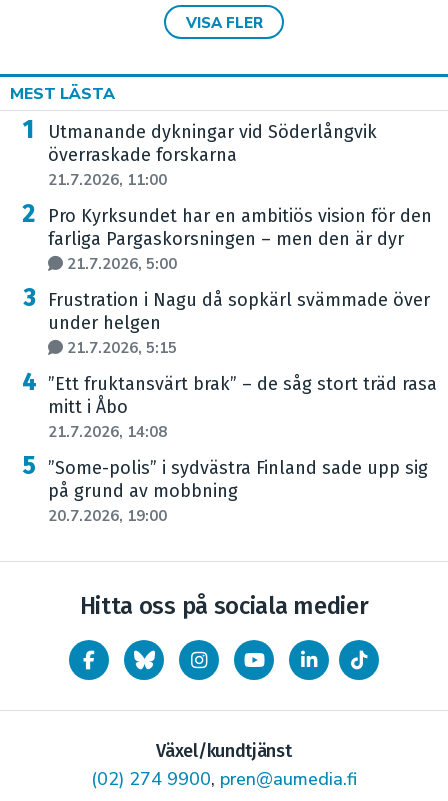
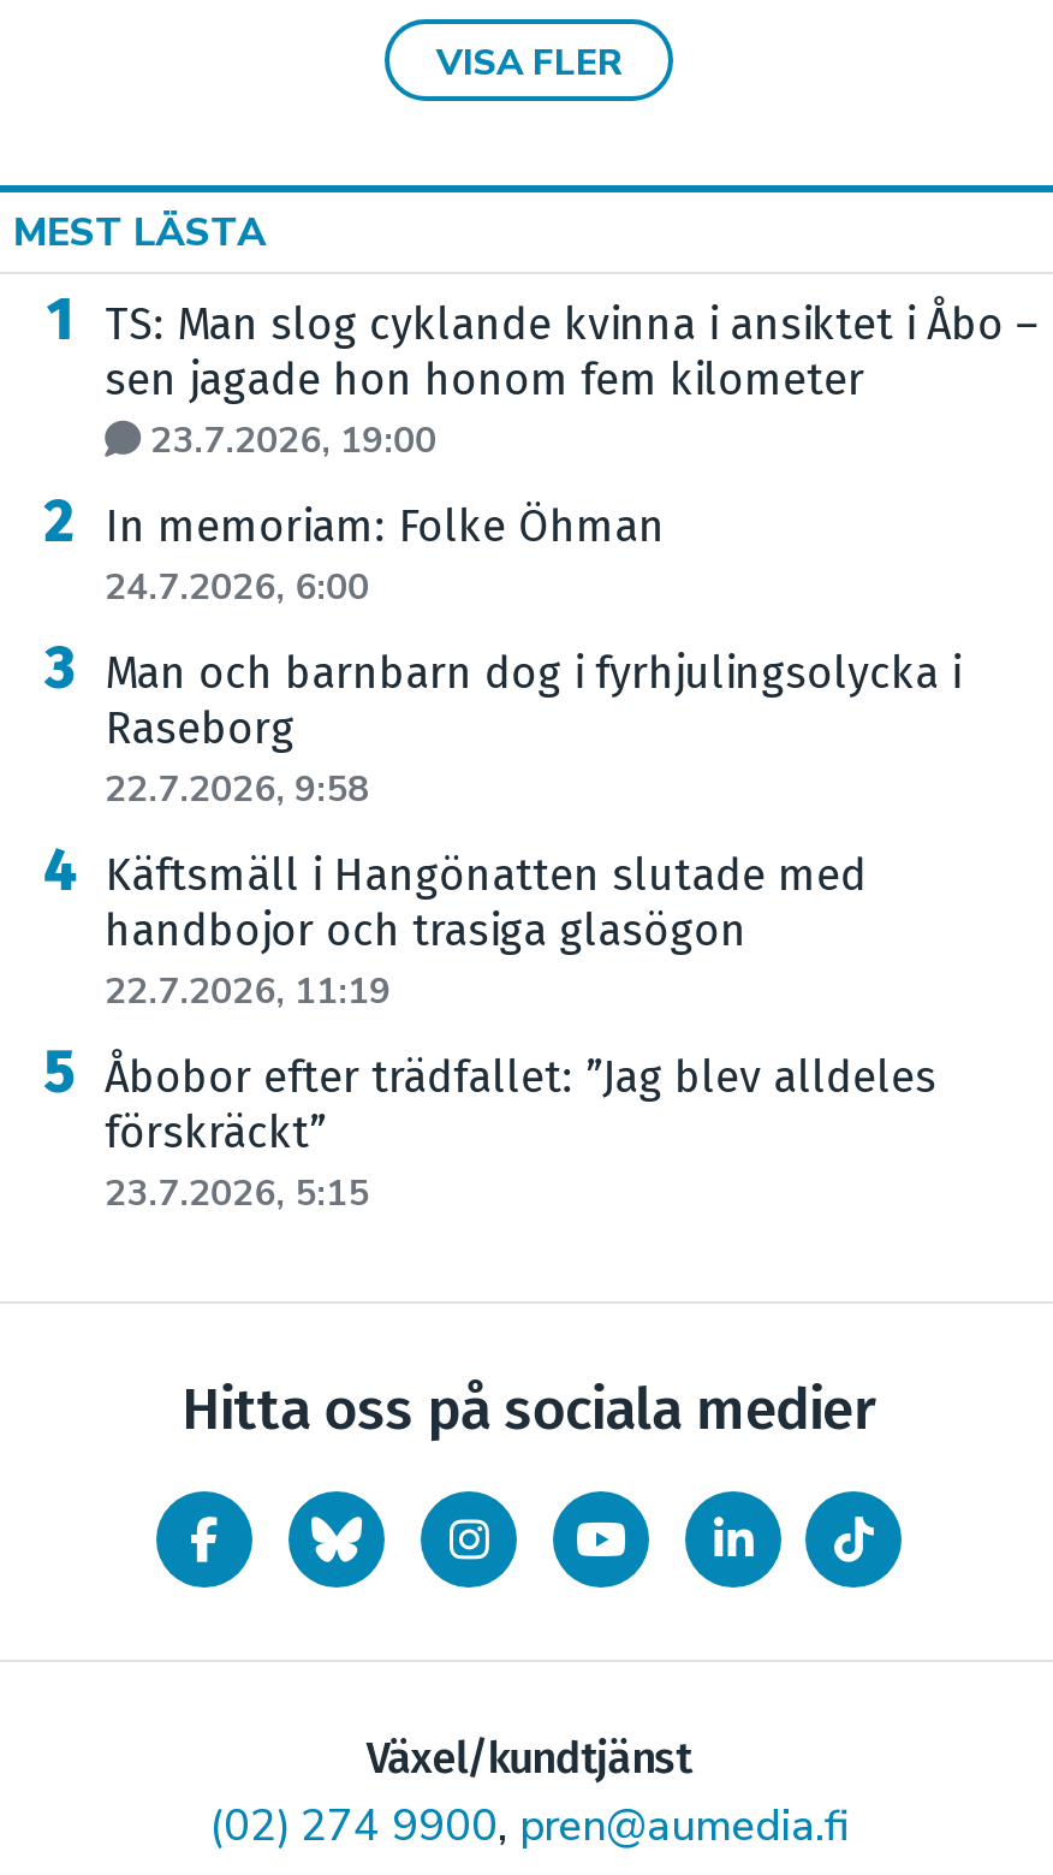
[48,121,377,190] Utmanande dykningar vid Söderlångvik | överraskade forskarna | 21.7.2026, 11:00 -> [105,298,1040,464] TS: Man slog cyklande kvinna i ansiktet i Åbo – | sen jagade hon honom fem kilometer | 23.7.2026, 19:00
[48,205,432,274] Pro Kyrksundet har en ambitiös vision för den | farliga Pargaskorsningen – men den är dyr | 21.7.2026, 5:00 -> [105,500,665,611] In memoriam: Folke Öhman | 24.7.2026, 6:00
[48,289,430,358] Frustration i Nagu då sopkärl svämmade över | under helgen | 21.7.2026, 5:15 -> [105,647,961,813] Man och barnbarn dog i fyrhjulingsolycka i | Raseborg | 22.7.2026, 9:58
[48,373,437,442] ”Ett fruktansvärt brak” – de såg stort träd rasa | mitt i Åbo | 21.7.2026, 14:08 -> [105,849,867,1015] Käftsmäll i Hangönatten slutade med | handbojor och trasiga glasögon | 22.7.2026, 11:19
[48,457,428,526] ”Some-polis” i sydvästra Finland sade upp sig | på grund av mobbning | 20.7.2026, 19:00 -> [105,1051,937,1217] Åbobor efter trädfallet: ”Jag blev alldeles | förskräckt” | 23.7.2026, 5:15

